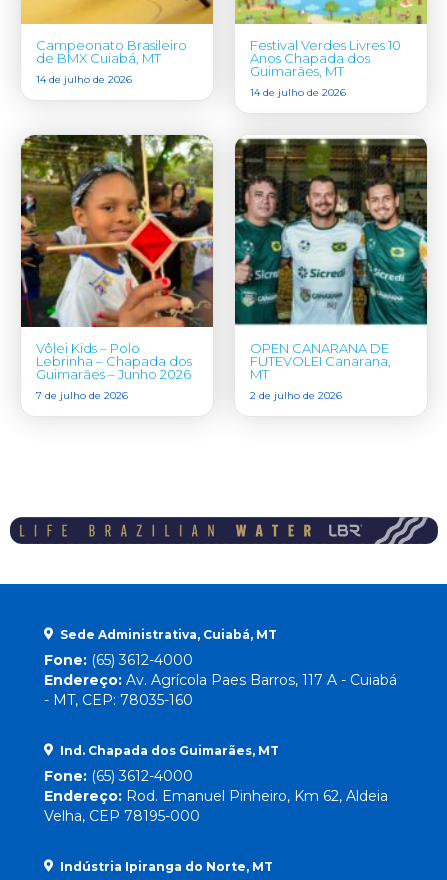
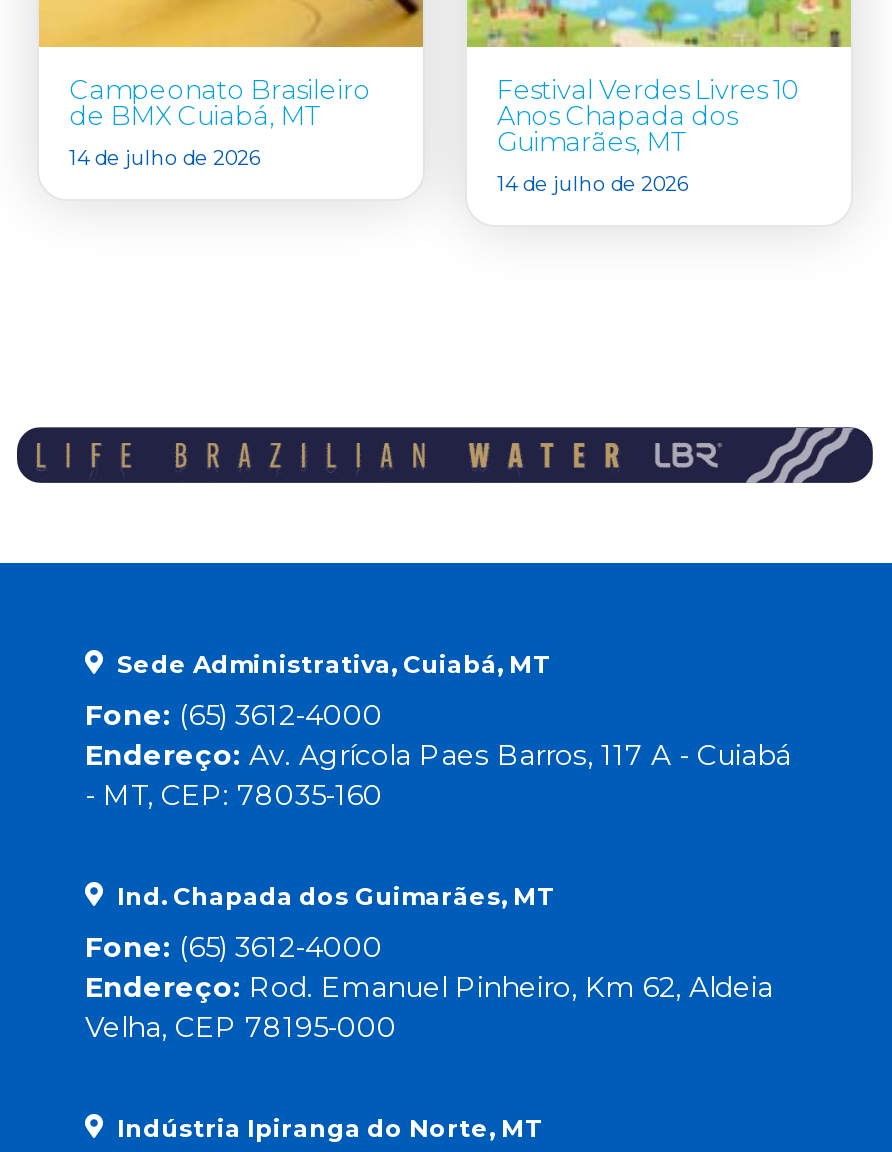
[20,133,213,401] [image] | Vôlei Kids – Polo | Lebrinha – Chapada dos | Guimarães – Junho 2026 | 7 de julho de 2026 -> none
[234,137,428,401] [image] | OPEN CANARANA DE | FUTEVOLEI Canarana, | MT | 2 de julho de 2026 -> none

